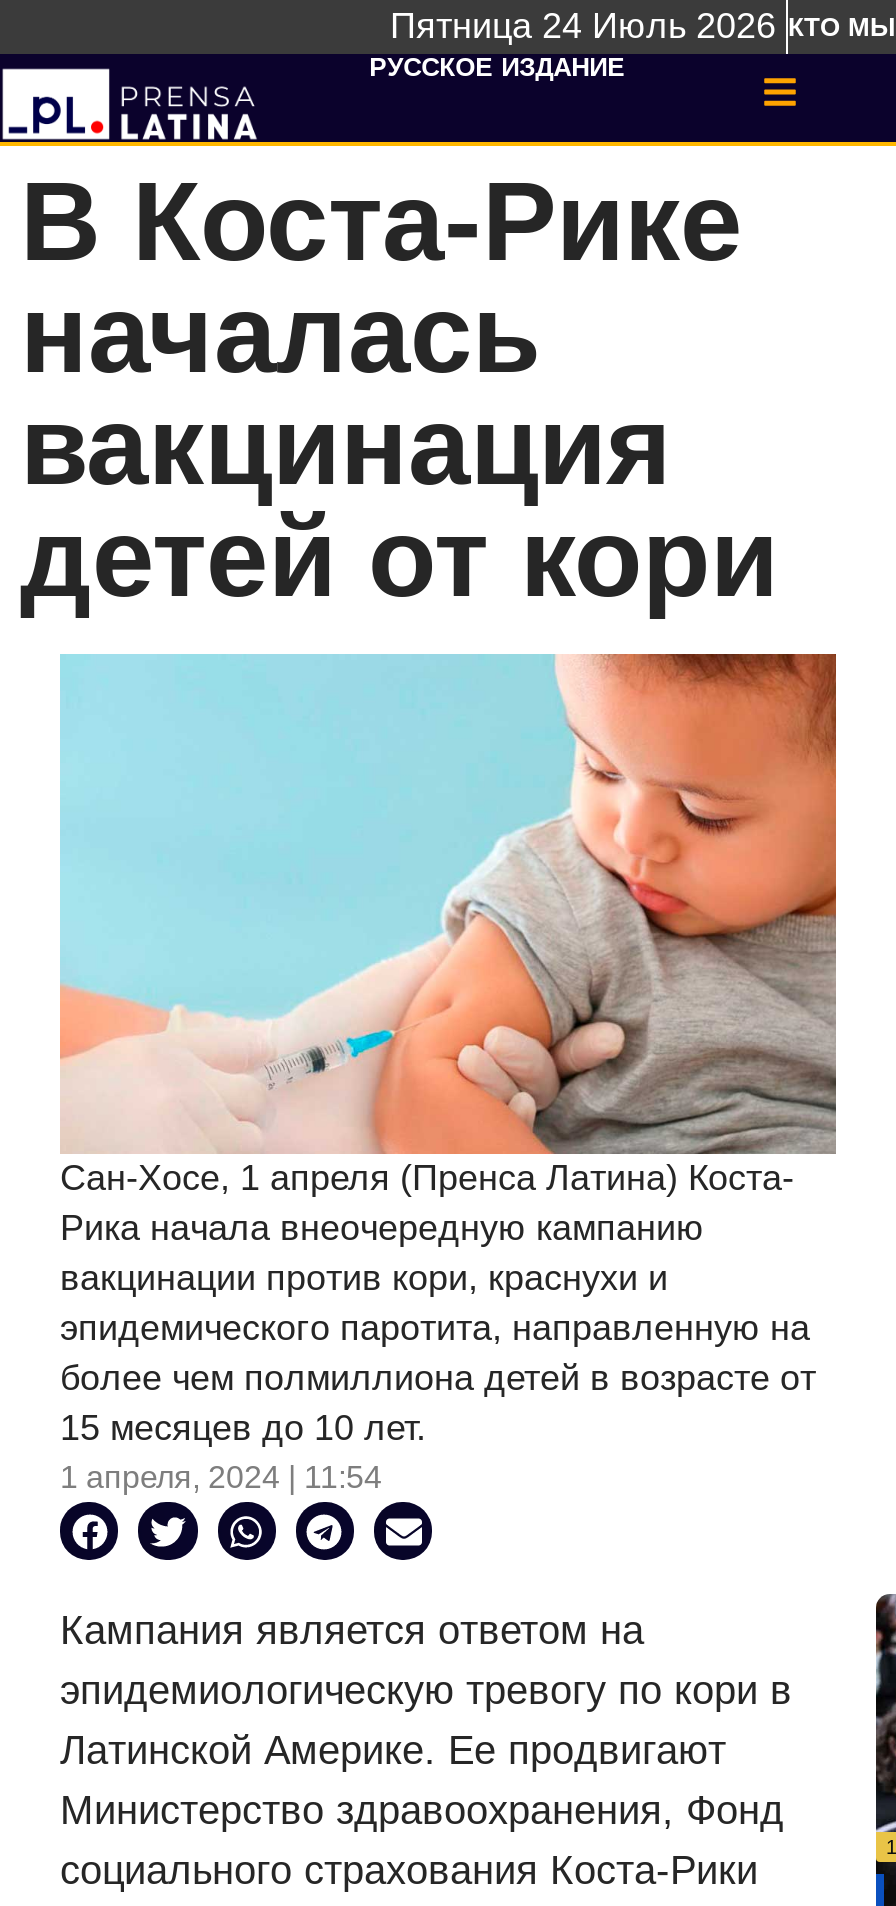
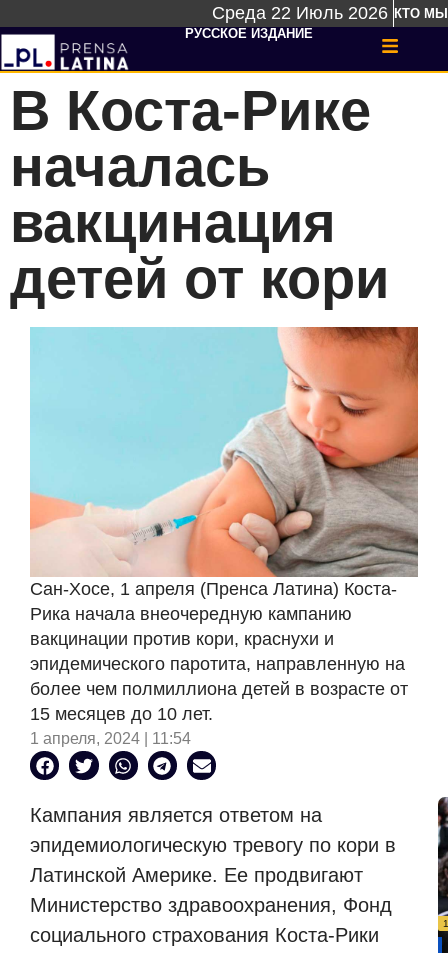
[390,6,896,46] Пятница 24 Июль 2026 КТО МЫ -> [212,3,448,23] Среда 22 Июль 2026 КТО МЫ

